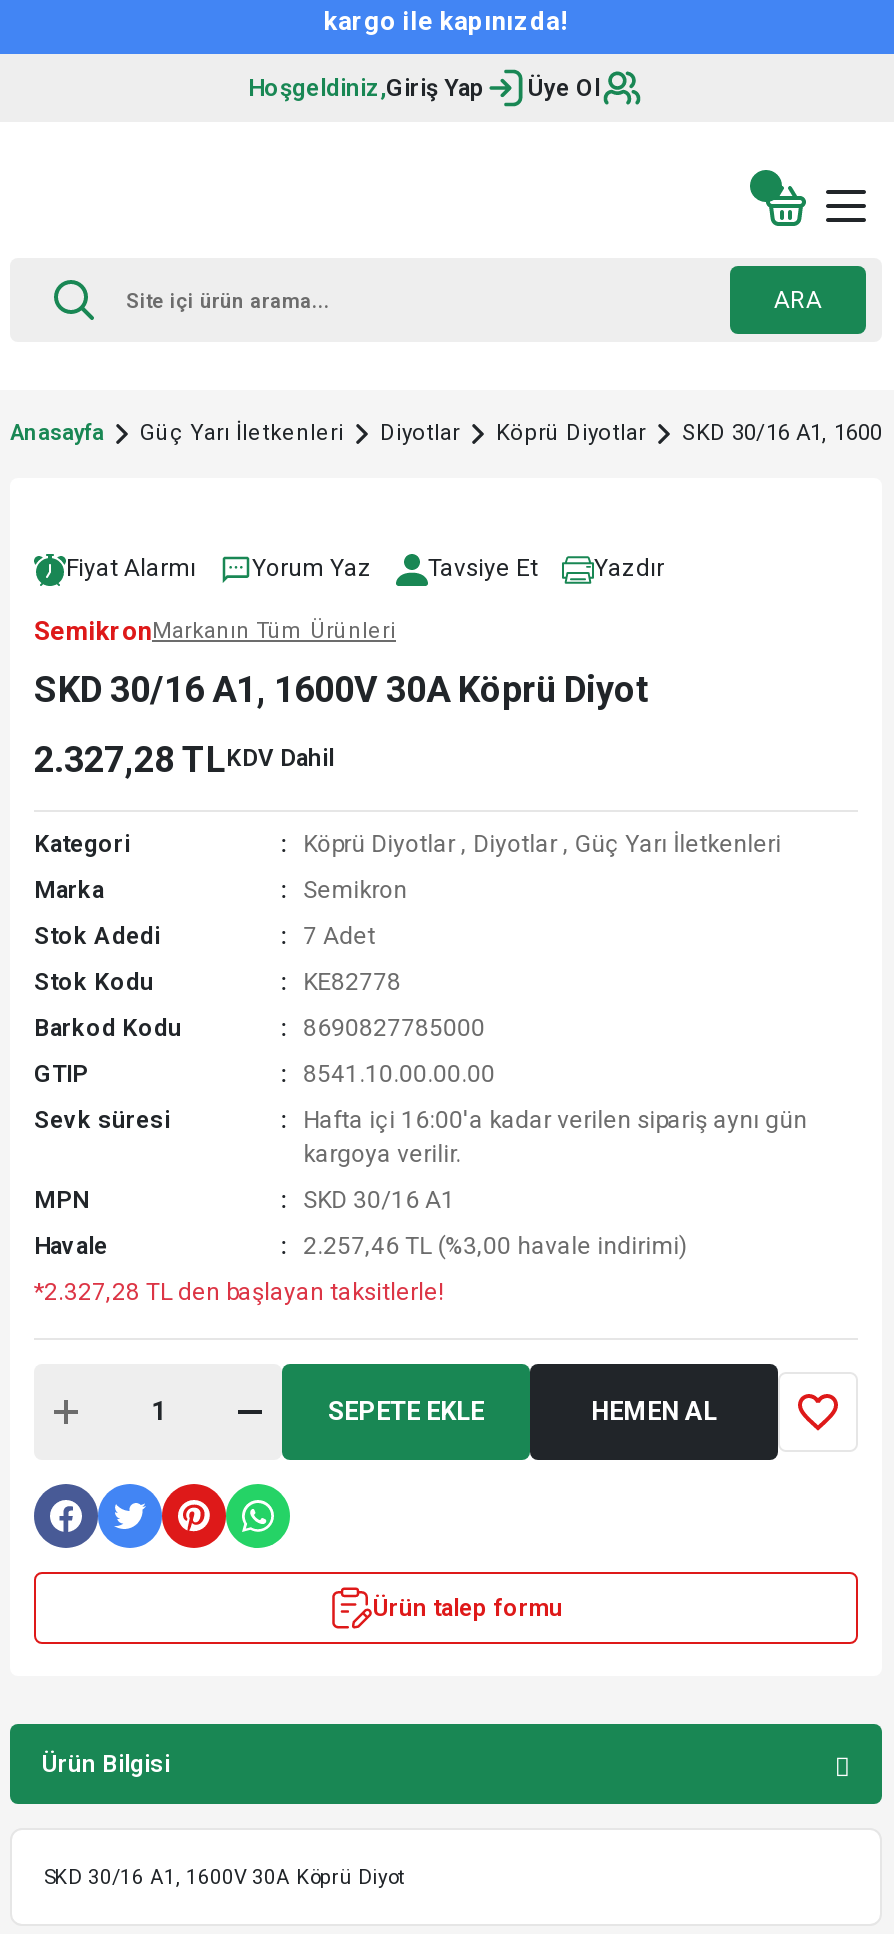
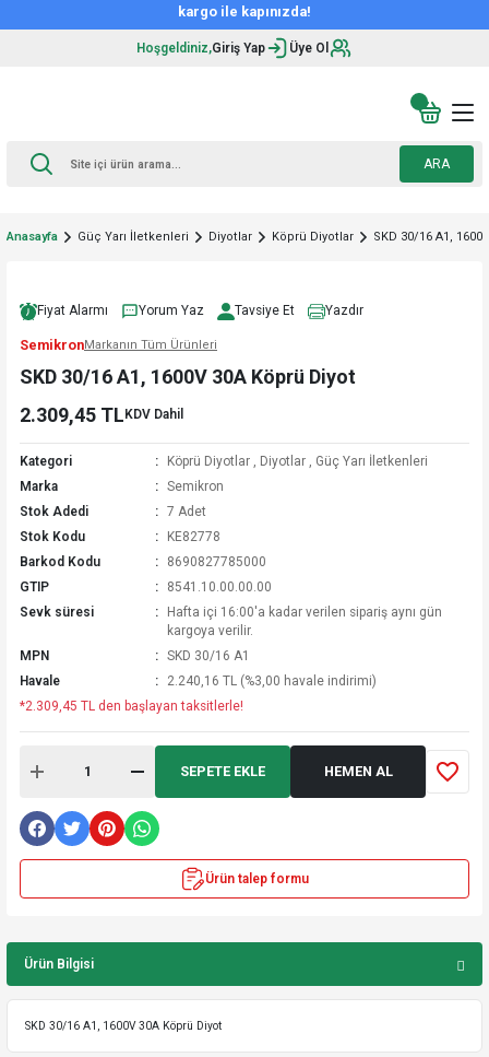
[34,738,334,780] 2.327,28 TLKDV Dahil -> [20,403,183,426] 2.309,45 TLKDV Dahil
[303,1232,687,1260] 2.257,46 TL (%3,00 havale indirimi) -> [167,673,376,689] 2.240,16 TL (%3,00 havale indirimi)
[34,1278,444,1306] *2.327,28 TL den başlayan taksitlerle! -> [20,698,243,714] *2.309,45 TL den başlayan taksitlerle!

